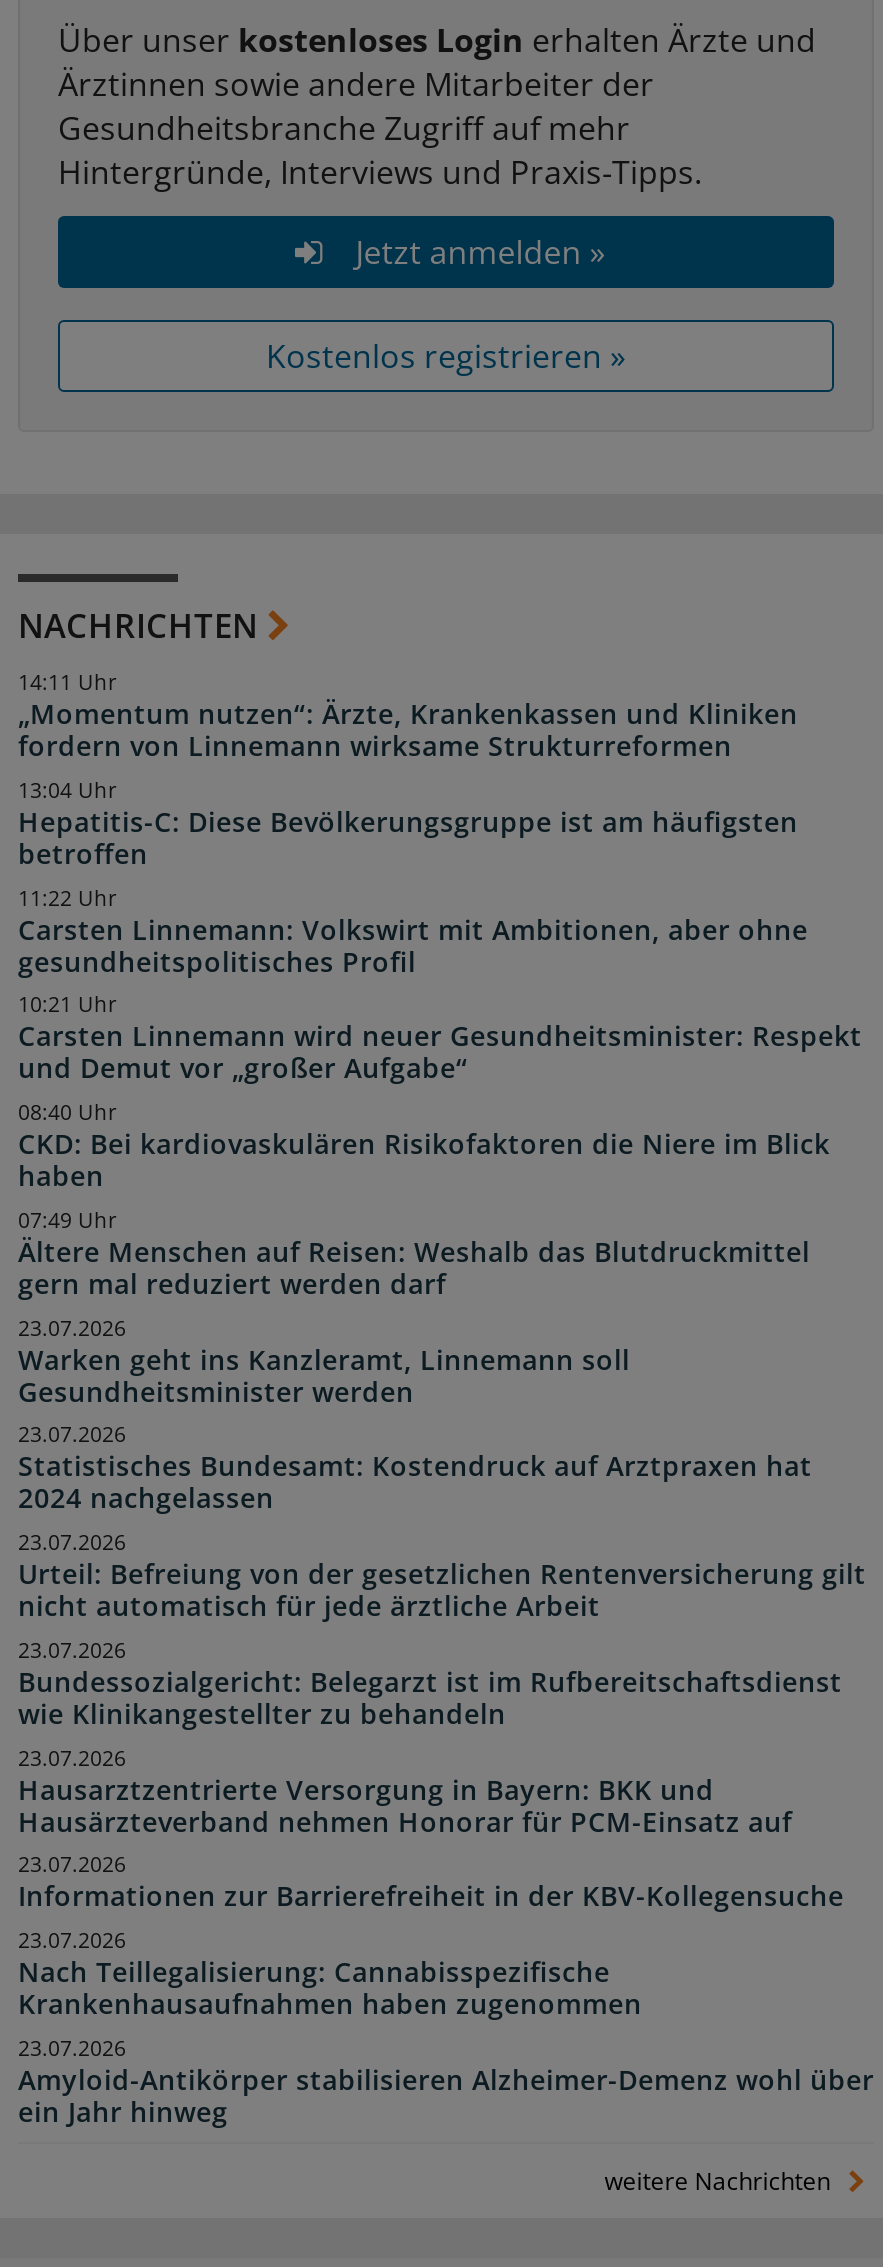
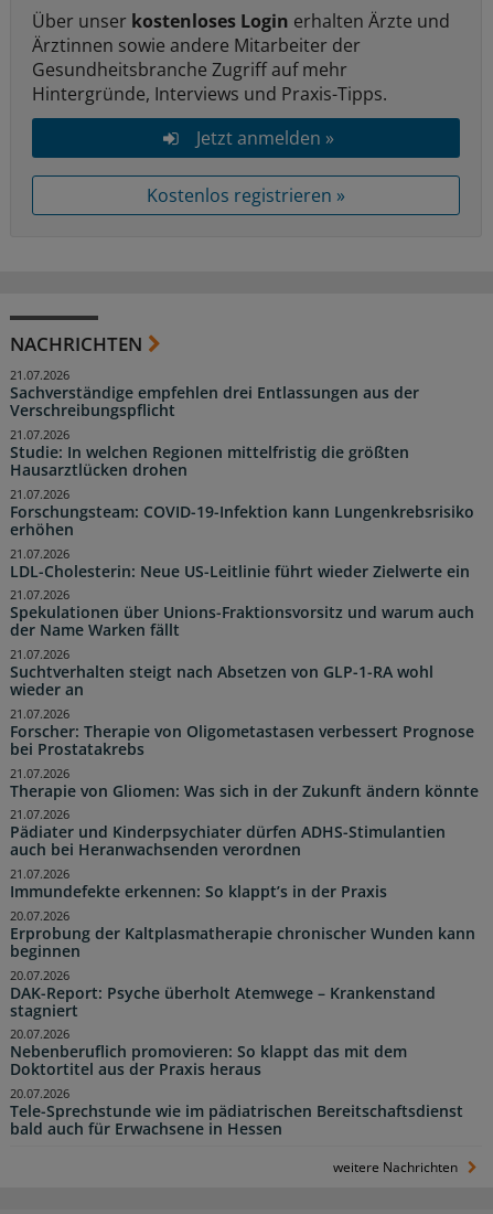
[18,669,118,697] 14:11 Uhr -> [10,368,69,383] 21.07.2026
[18,697,798,765] „Momentum nutzen“: Ärzte, Krankenkassen und Kliniken | fordern von Linnemann wirksame Strukturreformen -> [10,383,419,421] Sachverständige empfehlen drei Entlassungen aus der | Verschreibungspflicht
[18,776,118,804] 13:04 Uhr -> [10,427,69,443] 21.07.2026
[18,804,798,872] Hepatitis-C: Diese Bevölkerungsgruppe ist am häufigsten | betroffen -> [10,443,409,480] Studie: In welchen Regionen mittelfristig die größten | Hausarztlücken drohen
[18,884,118,912] 11:22 Uhr -> [10,486,69,502] 21.07.2026
[18,912,808,980] Carsten Linnemann: Volkswirt mit Ambitionen, aber ohne | gesundheitspolitisches Profil -> [10,502,474,539] Forschungsteam: COVID-19-Infektion kann Lungenkrebsrisiko | erhöhen
[18,991,118,1019] 10:21 Uhr -> [10,546,69,561] 21.07.2026
[18,1019,862,1087] Carsten Linnemann wird neuer Gesundheitsminister: Respekt | und Demut vor „großer Aufgabe“ -> [10,561,470,581] LDL-Cholesterin: Neue US-Leitlinie führt wieder Zielwerte ein
[18,1099,118,1127] 08:40 Uhr -> [10,587,69,603] 21.07.2026
[18,1127,830,1195] CKD: Bei kardiovaskulären Risikofaktoren die Niere im Blick | haben -> [10,603,474,640] Spekulationen über Unions-Fraktionsvorsitz und warum auch | der Name Warken fällt
[18,1206,118,1234] 07:49 Uhr -> [10,647,69,662] 21.07.2026
[18,1234,810,1302] Ältere Menschen auf Reisen: Weshalb das Blutdruckmittel | gern mal reduziert werden darf -> [10,662,433,700] Suchtverhalten steigt nach Absetzen von GLP-1-RA wohl | wieder an
[18,1314,126,1342] 23.07.2026 -> [10,706,69,722] 21.07.2026
[18,1342,630,1410] Warken geht ins Kanzleramt, Linnemann soll | Gesundheitsminister werden -> [10,722,474,759] Forscher: Therapie von Oligometastasen verbessert Prognose | bei Prostatakrebs
[18,1421,126,1449] 23.07.2026 -> [10,765,69,781] 21.07.2026
[18,1449,812,1517] Statistisches Bundesamt: Kostendruck auf Arztpraxen hat | 2024 nachgelassen -> [10,781,479,801] Therapie von Gliomen: Was sich in der Zukunft ändern könnte
[18,1529,126,1557] 23.07.2026 -> [10,807,69,823] 21.07.2026
[18,1557,866,1625] Urteil: Befreiung von der gesetzlichen Rentenversicherung gilt | nicht automatisch für jede ärztliche Arbeit -> [10,823,446,860] Pädiater und Kinderpsychiater dürfen ADHS-Stimulantien | auch bei Heranwachsenden verordnen
[18,1636,126,1664] 23.07.2026 -> [10,866,69,882] 21.07.2026
[18,1664,842,1732] Bundessozialgericht: Belegarzt ist im Rufbereitschaftsdienst | wie Klinikangestellter zu behandeln -> [10,882,387,902] Immundefekte erkennen: So klappt’s in der Praxis
[18,1744,126,1772] 23.07.2026 -> [10,908,69,924] 20.07.2026
[18,1772,792,1840] Hausarztzentrierte Versorgung in Bayern: BKK und | Hausärzteverband nehmen Honorar für PCM-Einsatz auf -> [10,924,475,961] Erprobung der Kaltplasmatherapie chronischer Wunden kann | beginnen
[18,1851,126,1879] 23.07.2026 -> [10,967,69,983] 20.07.2026
[18,1879,844,1915] Informationen zur Barrierefreiheit in der KBV-Kollegensuche -> [10,983,436,1020] DAK-Report: Psyche überholt Atemwege – Krankenstand | stagniert
[18,1927,126,1955] 23.07.2026 -> [10,1027,69,1042] 20.07.2026
[18,1955,642,2023] Nach Teillegalisierung: Cannabisspezifische | Krankenhausaufnahmen haben zugenommen -> [10,1042,407,1080] Nebenberuflich promovieren: So klappt das mit dem | Doktortitel aus der Praxis heraus
[18,2034,126,2062] 23.07.2026 -> [10,1086,69,1102] 20.07.2026
[18,2062,874,2130] Amyloid-Antikörper stabilisieren Alzheimer-Demenz wohl über | ein Jahr hinweg -> [10,1102,463,1139] Tele-Sprechstunde wie im pädiatrischen Bereitschaftsdienst | bald auch für Erwachsene in Hessen

